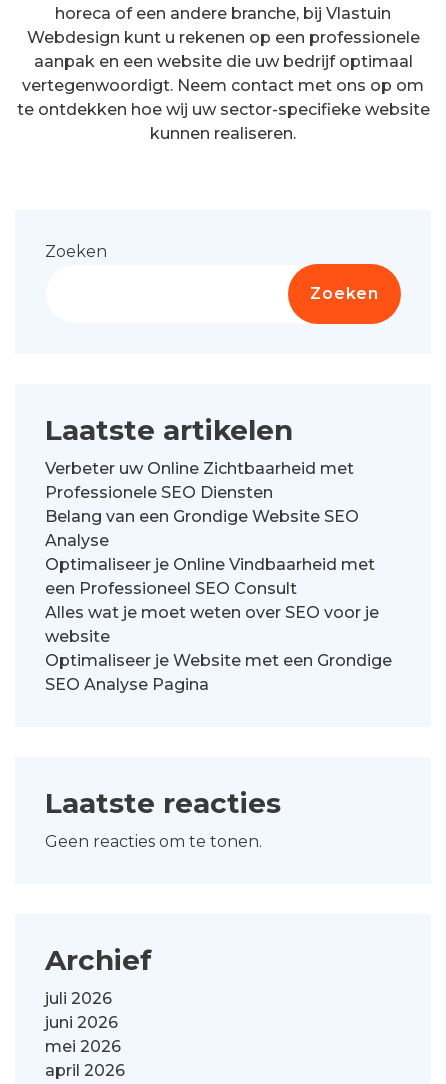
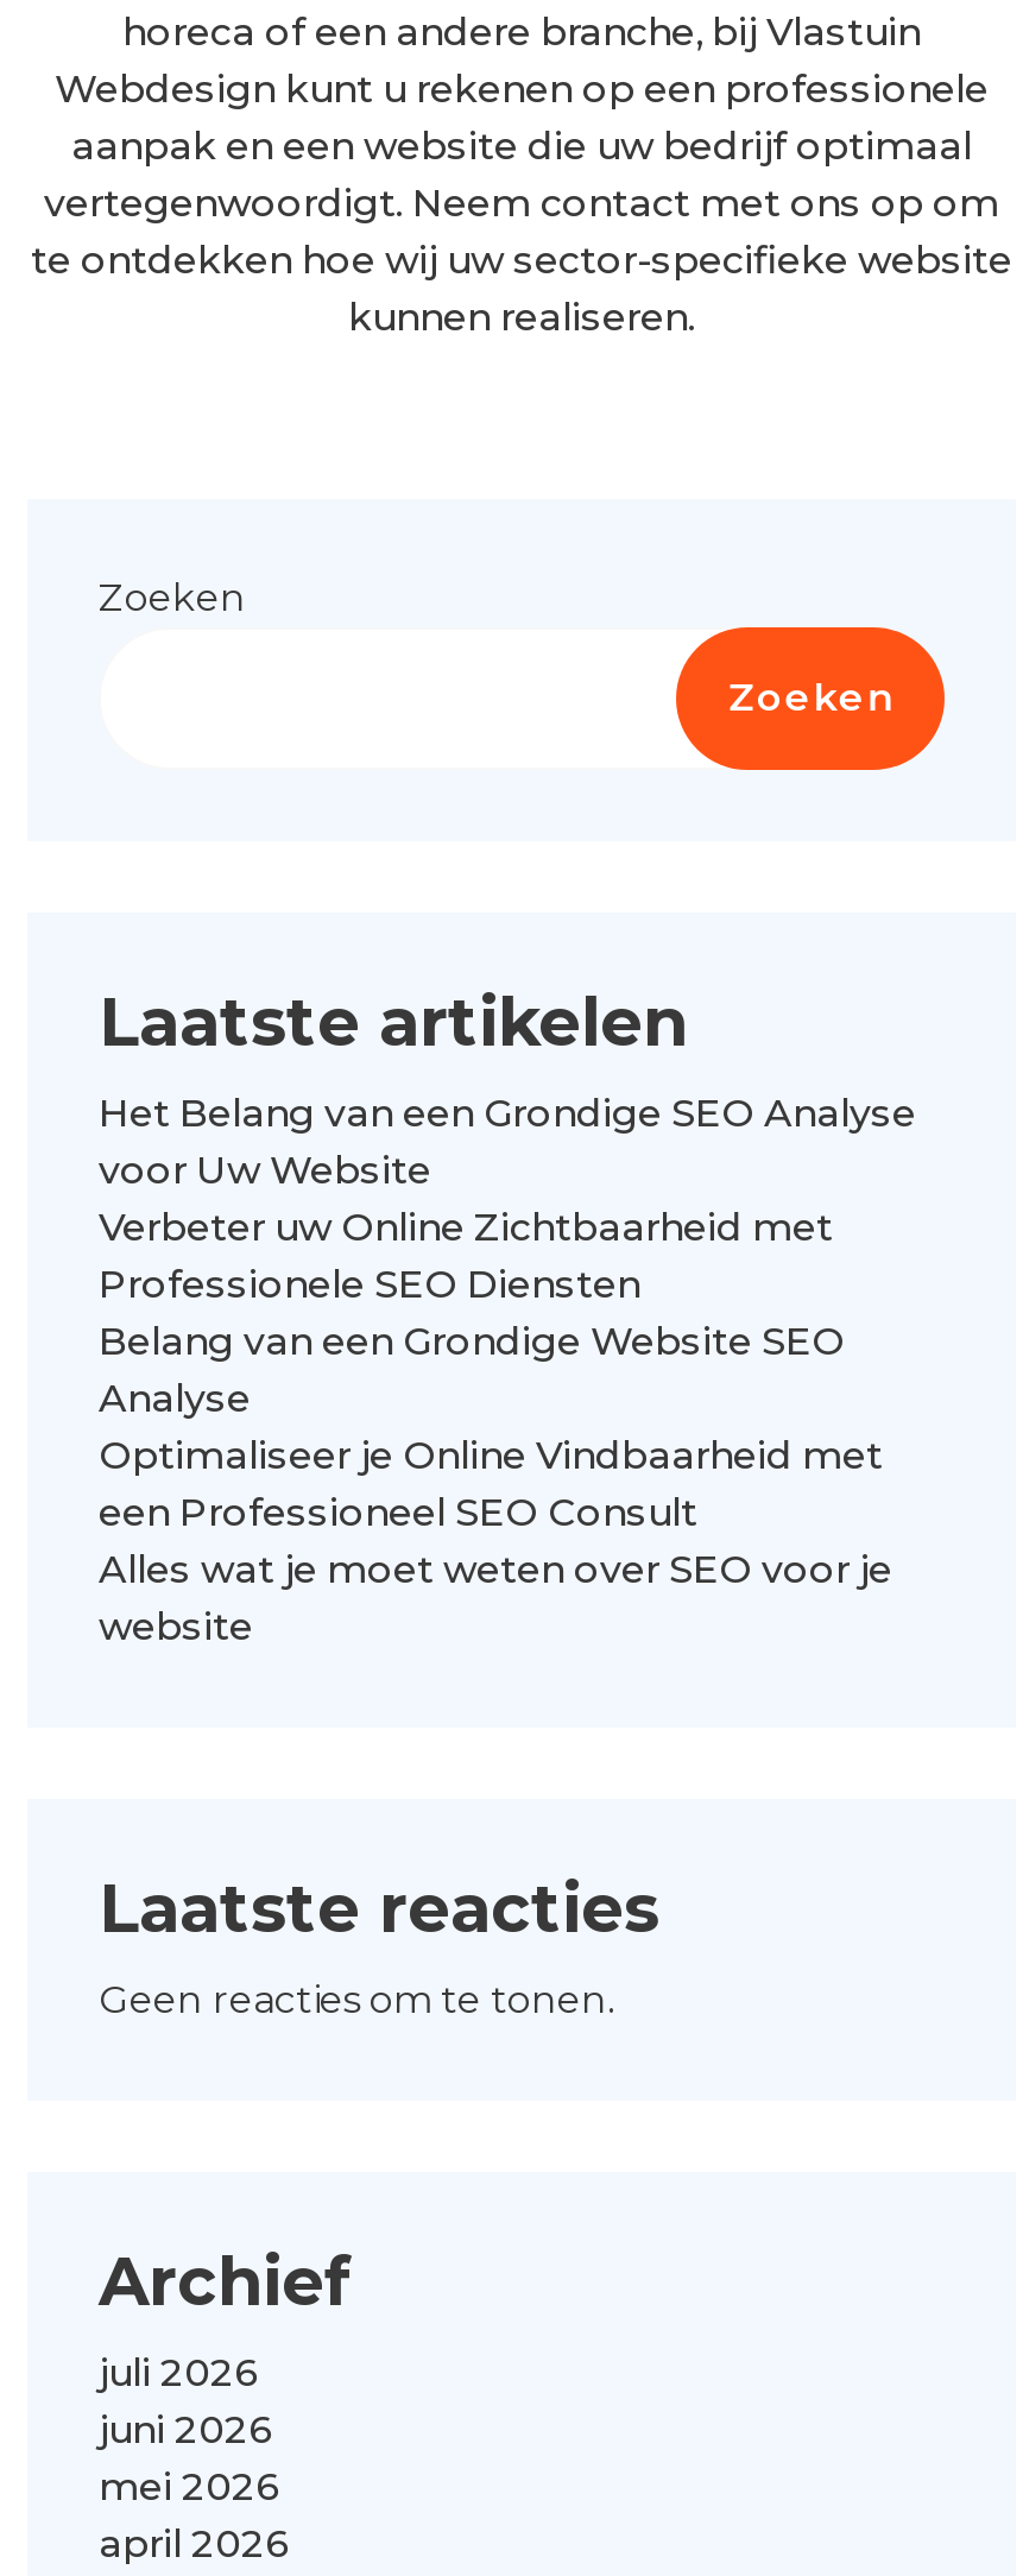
none -> [99,1090,916,1192] Het Belang van een Grondige SEO Analyse | voor Uw Website
moved [45,459,379,646] -> [99,1204,892,1648]: Verbeter uw Online Zichtbaarheid met | Professionele SEO Diensten | Belang van een Grondige Website SEO | Analyse | Optimaliseer je Online Vindbaarheid met | een Professioneel SEO Consult | Alles wat je moet weten over SEO voor je | website
[45,651,392,694] Optimaliseer je Website met een Grondige | SEO Analyse Pagina -> none

